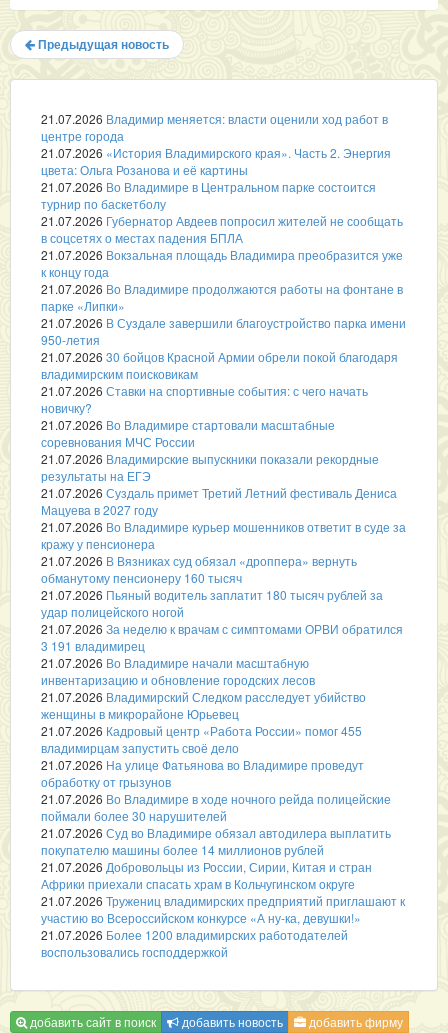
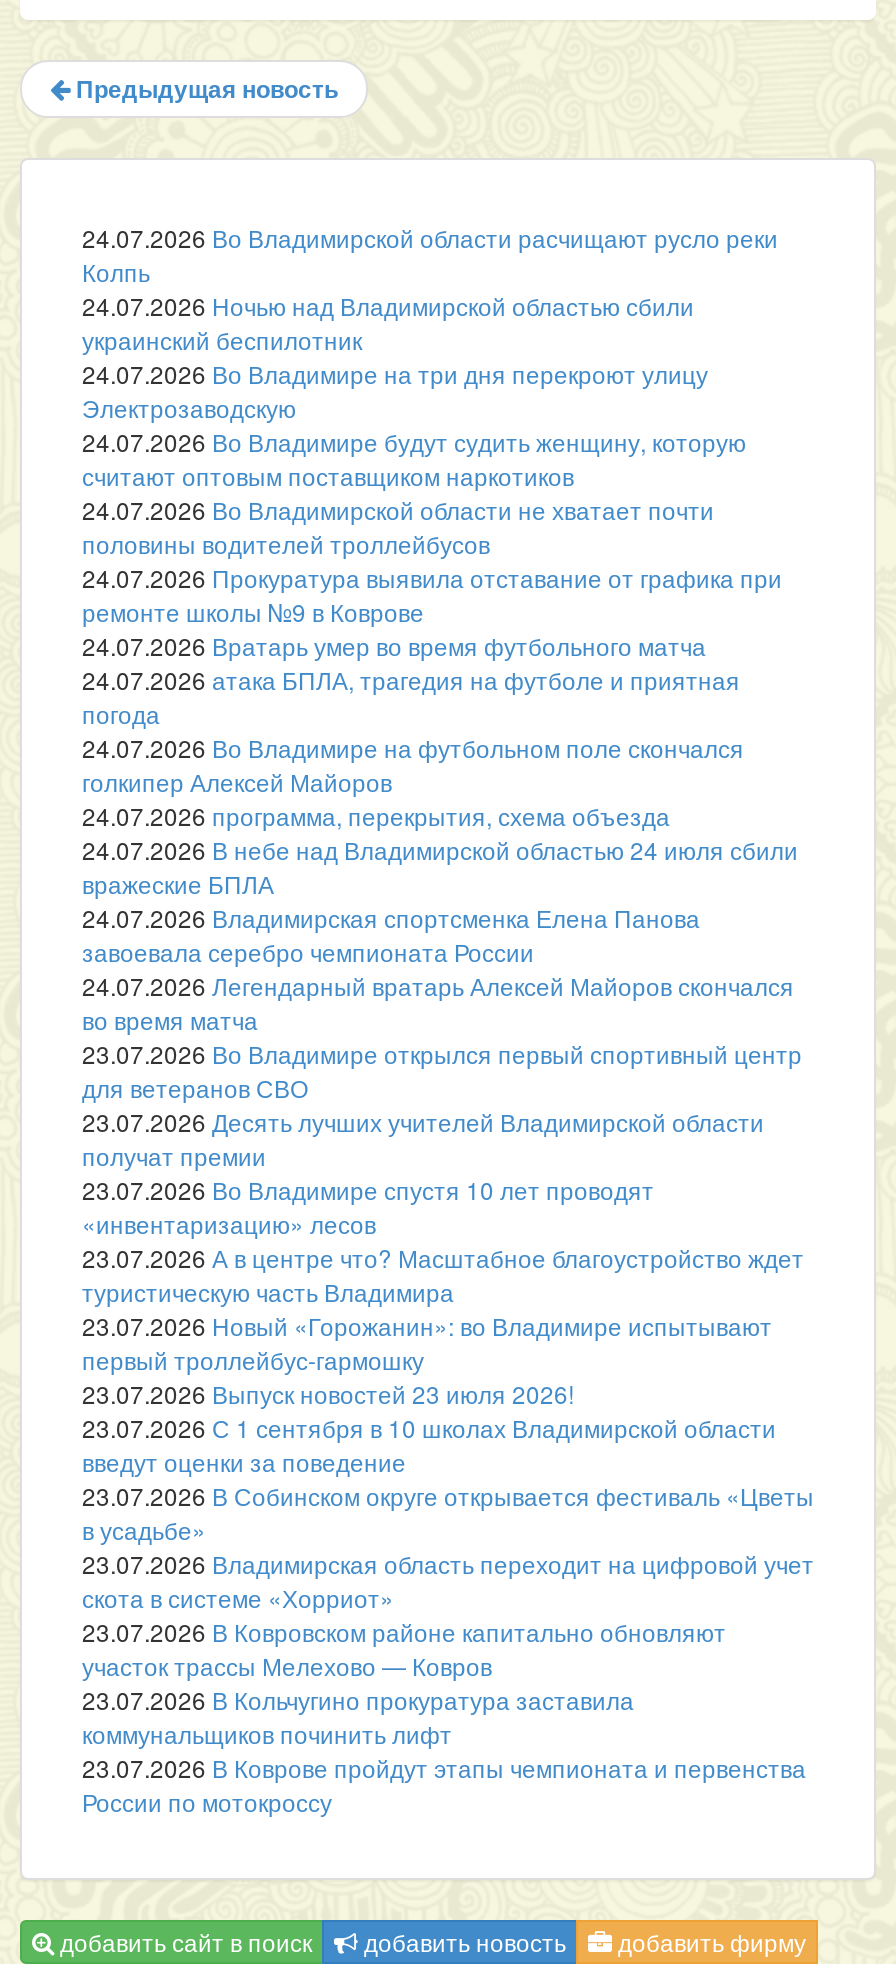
[41,110,406,960] 21.07.2026 Владимир меняется: власти оценили ход работ в | центре города | 21.07.2026 «История Владимирского края». Часть 2. Энергия | цвета: Ольга Розанова и её картины | 21.07.2026 Во Владимире в Центральном парке состоится | турнир по баскетболу | 21.07.2026 Губернатор Авдеев попросил жителей не сообщать | в соцсетях о местах падения БПЛА | 21.07.2026 Вокзальная площадь Владимира преобразится уже | к концу года | 21.07.2026 Во Владимире продолжаются работы на фонтане в | парке «Липки» | 21.07.2026 В Суздале завершили благоустройство парка имени | 950-летия | 21.07.2026 30 бойцов Красной Армии обрели покой благодаря | владимирским поисковикам | 21.07.2026 Ставки на спортивные события: с чего начать | новичку? | 21.07.2026 Во Владимире стартовали масштабные | соревнования МЧС России | 21.07.2026 Владимирские выпускники показали рекордные | результаты на ЕГЭ | 21.07.2026 Суздаль примет Третий Летний фестиваль Дениса | Мацуева в 2027 году | 21.07.2026 Во Владимире курьер мошенников ответит в суде за | кражу у пенсионера | 21.07.2026 В Вязниках суд обязал «дроппера» вернуть | обманутому пенсионеру 160 тысяч | 21.07.2026 Пьяный водитель заплатит 180 тысяч рублей за | удар полицейского ногой | 21.07.2026 За неделю к врачам с симптомами ОРВИ обратился | 3 191 владимирец | 21.07.2026 Во Владимире начали масштабную | инвентаризацию и обновление городских лесов | 21.07.2026 Владимирский Следком расследует убийство | женщины в микрорайоне Юрьевец | 21.07.2026 Кадровый центр «Работа России» помог 455 | владимирцам запустить своё дело | 21.07.2026 На улице Фатьянова во Владимире проведут | обработку от грызунов | 21.07.2026 Во Владимире в ходе ночного рейда полицейские | поймали более 30 нарушителей | 21.07.2026 Суд во Владимире обязал автодилера выплатить | покупателю машины более 14 миллионов рублей | 21.07.2026 Добровольцы из России, Сирии, Китая и стран | Африки приехали спасать храм в Кольчугинском округе | 21.07.2026 Тружениц владимирских предприятий приглашают к | участию во Всероссийском конкурсе «А ну-ка, девушки!» | 21.07.2026 Более 1200 владимирских работодателей | воспользовались господдержкой -> [82,220,814,1818] 24.07.2026 Во Владимирской области расчищают русло реки | Колпь | 24.07.2026 Ночью над Владимирской областью сбили | украинский беспилотник | 24.07.2026 Во Владимире на три дня перекроют улицу | Электрозаводскую | 24.07.2026 Во Владимире будут судить женщину, которую | считают оптовым поставщиком наркотиков | 24.07.2026 Во Владимирской области не хватает почти | половины водителей троллейбусов | 24.07.2026 Прокуратура выявила отставание от графика при | ремонте школы №9 в Коврове | 24.07.2026 Вратарь умер во время футбольного матча | 24.07.2026 атака БПЛА, трагедия на футболе и приятная | погода | 24.07.2026 Во Владимире на футбольном поле скончался | голкипер Алексей Майоров | 24.07.2026 программа, перекрытия, схема объезда | 24.07.2026 В небе над Владимирской областью 24 июля сбили | вражеские БПЛА | 24.07.2026 Владимирская спортсменка Елена Панова | завоевала серебро чемпионата России | 24.07.2026 Легендарный вратарь Алексей Майоров скончался | во время матча | 23.07.2026 Во Владимире открылся первый спортивный центр | для ветеранов СВО | 23.07.2026 Десять лучших учителей Владимирской области | получат премии | 23.07.2026 Во Владимире спустя 10 лет проводят | «инвентаризацию» лесов | 23.07.2026 А в центре что? Масштабное благоустройство ждет | туристическую часть Владимира | 23.07.2026 Новый «Горожанин»: во Владимире испытывают | первый троллейбус-гармошку | 23.07.2026 Выпуск новостей 23 июля 2026! | 23.07.2026 С 1 сентября в 10 школах Владимирской области | введут оценки за поведение | 23.07.2026 В Собинском округе открывается фестиваль «Цветы | в усадьбе» | 23.07.2026 Владимирская область переходит на цифровой учет | скота в системе «Хорриот» | 23.07.2026 В Ковровском районе капитально обновляют | участок трассы Мелехово — Ковров | 23.07.2026 В Кольчугино прокуратура заставила | коммунальщиков починить лифт | 23.07.2026 В Коврове пройдут этапы чемпионата и первенства | России по мотокроссу

